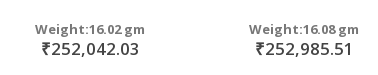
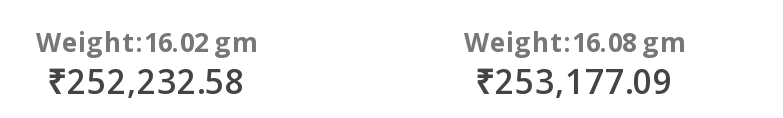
[40,37,139,60] ₹252,042.03 -> [47,58,245,104] ₹252,232.58
[254,37,353,60] ₹252,985.51 -> [475,58,673,104] ₹253,177.09

